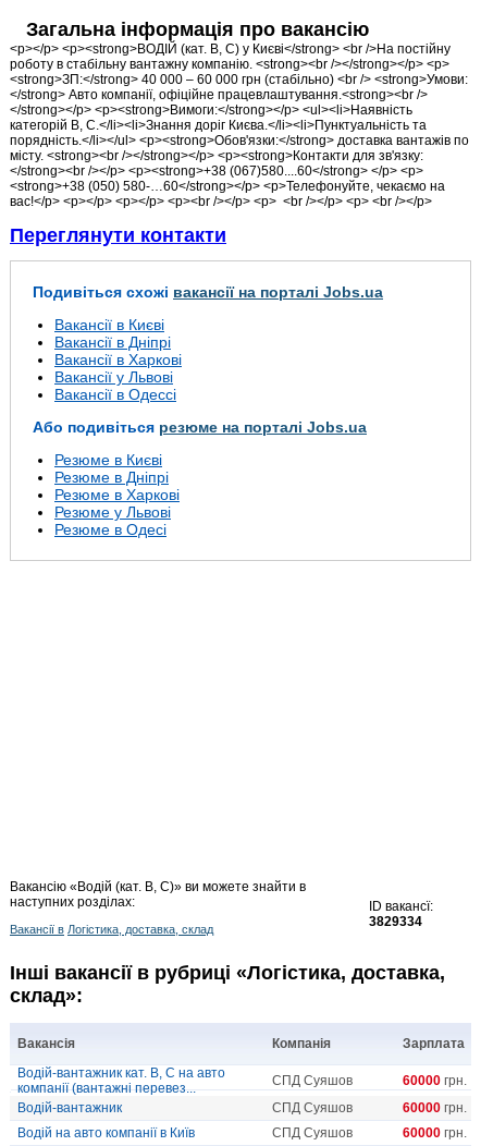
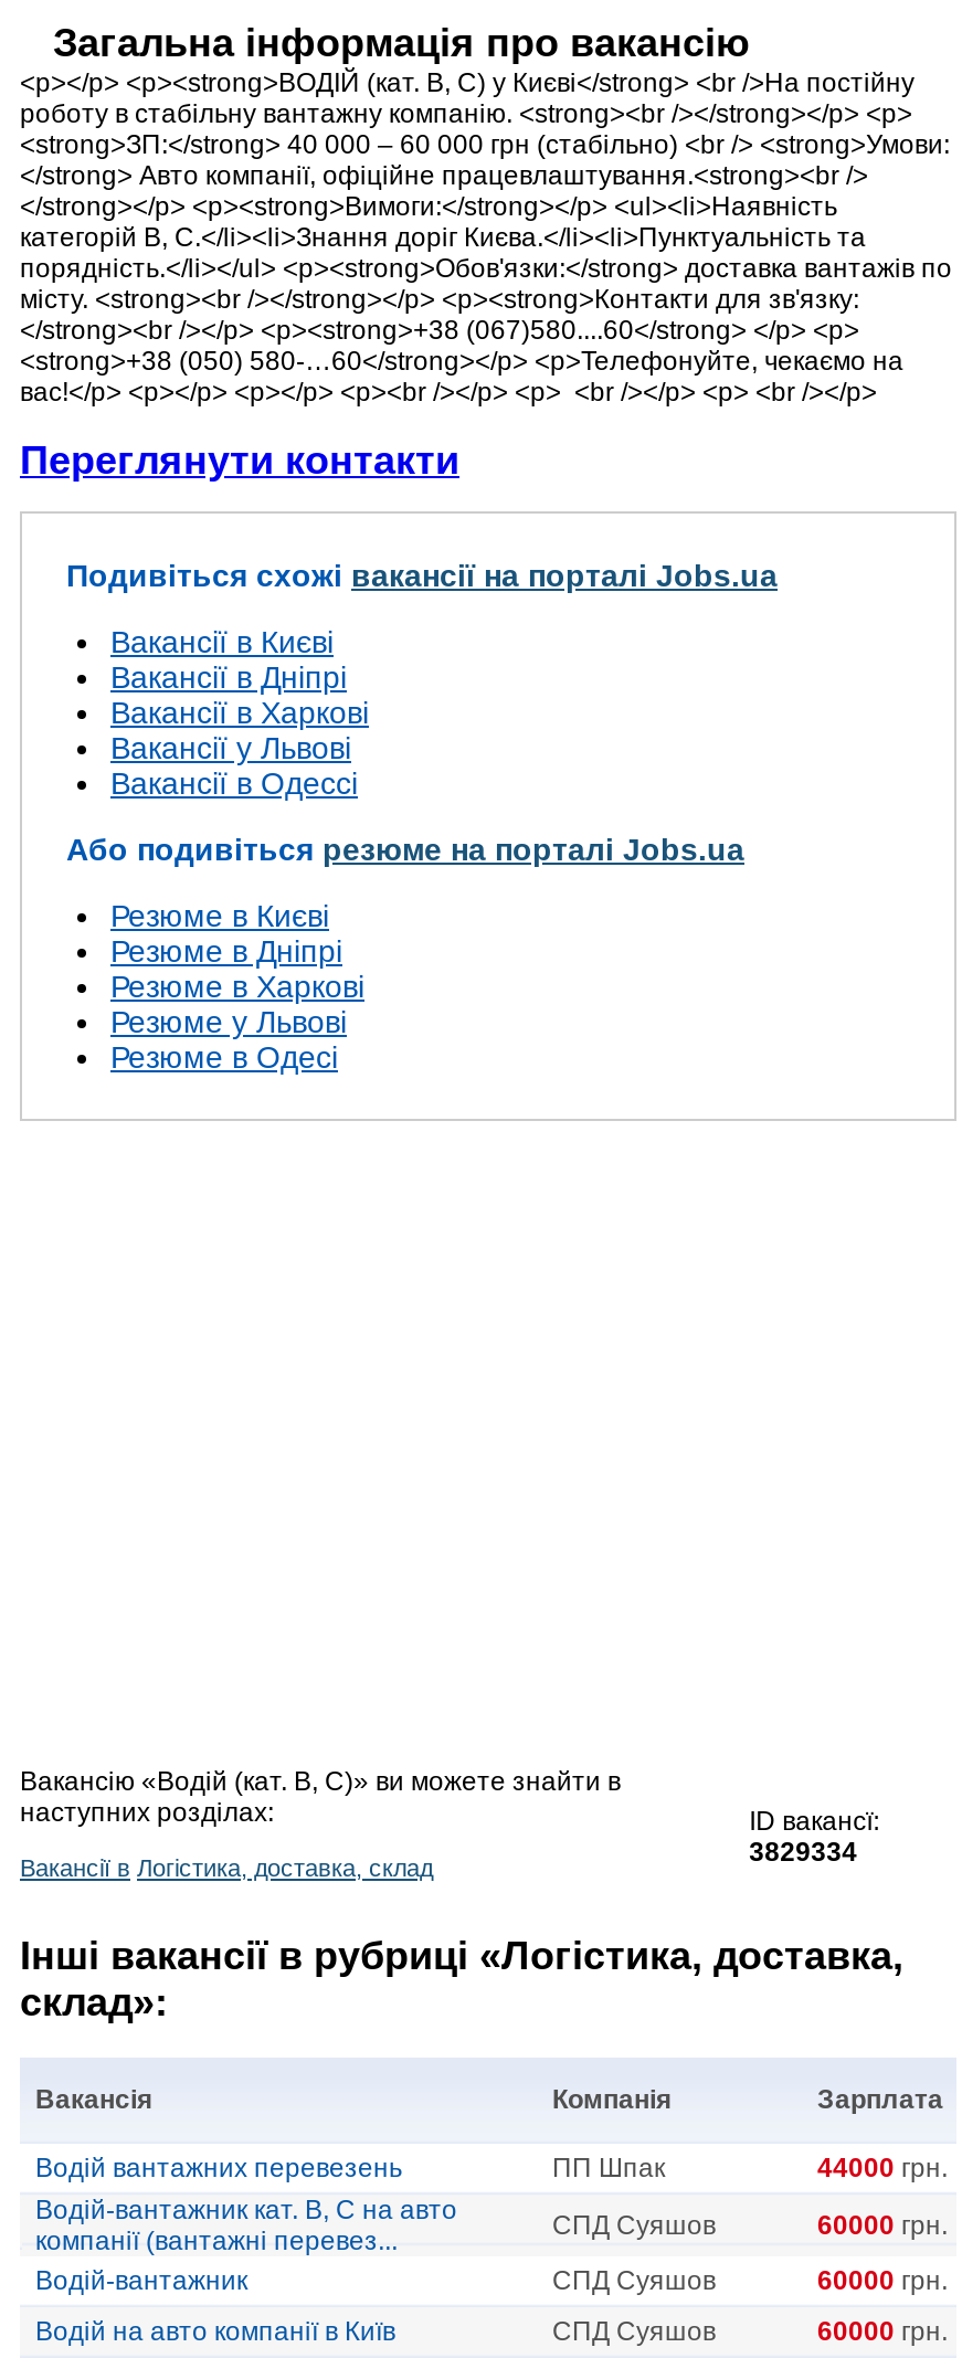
none -> [35,2153,948,2184] Водій вантажних перевезень | ПП Шпак | 44000 грн.

